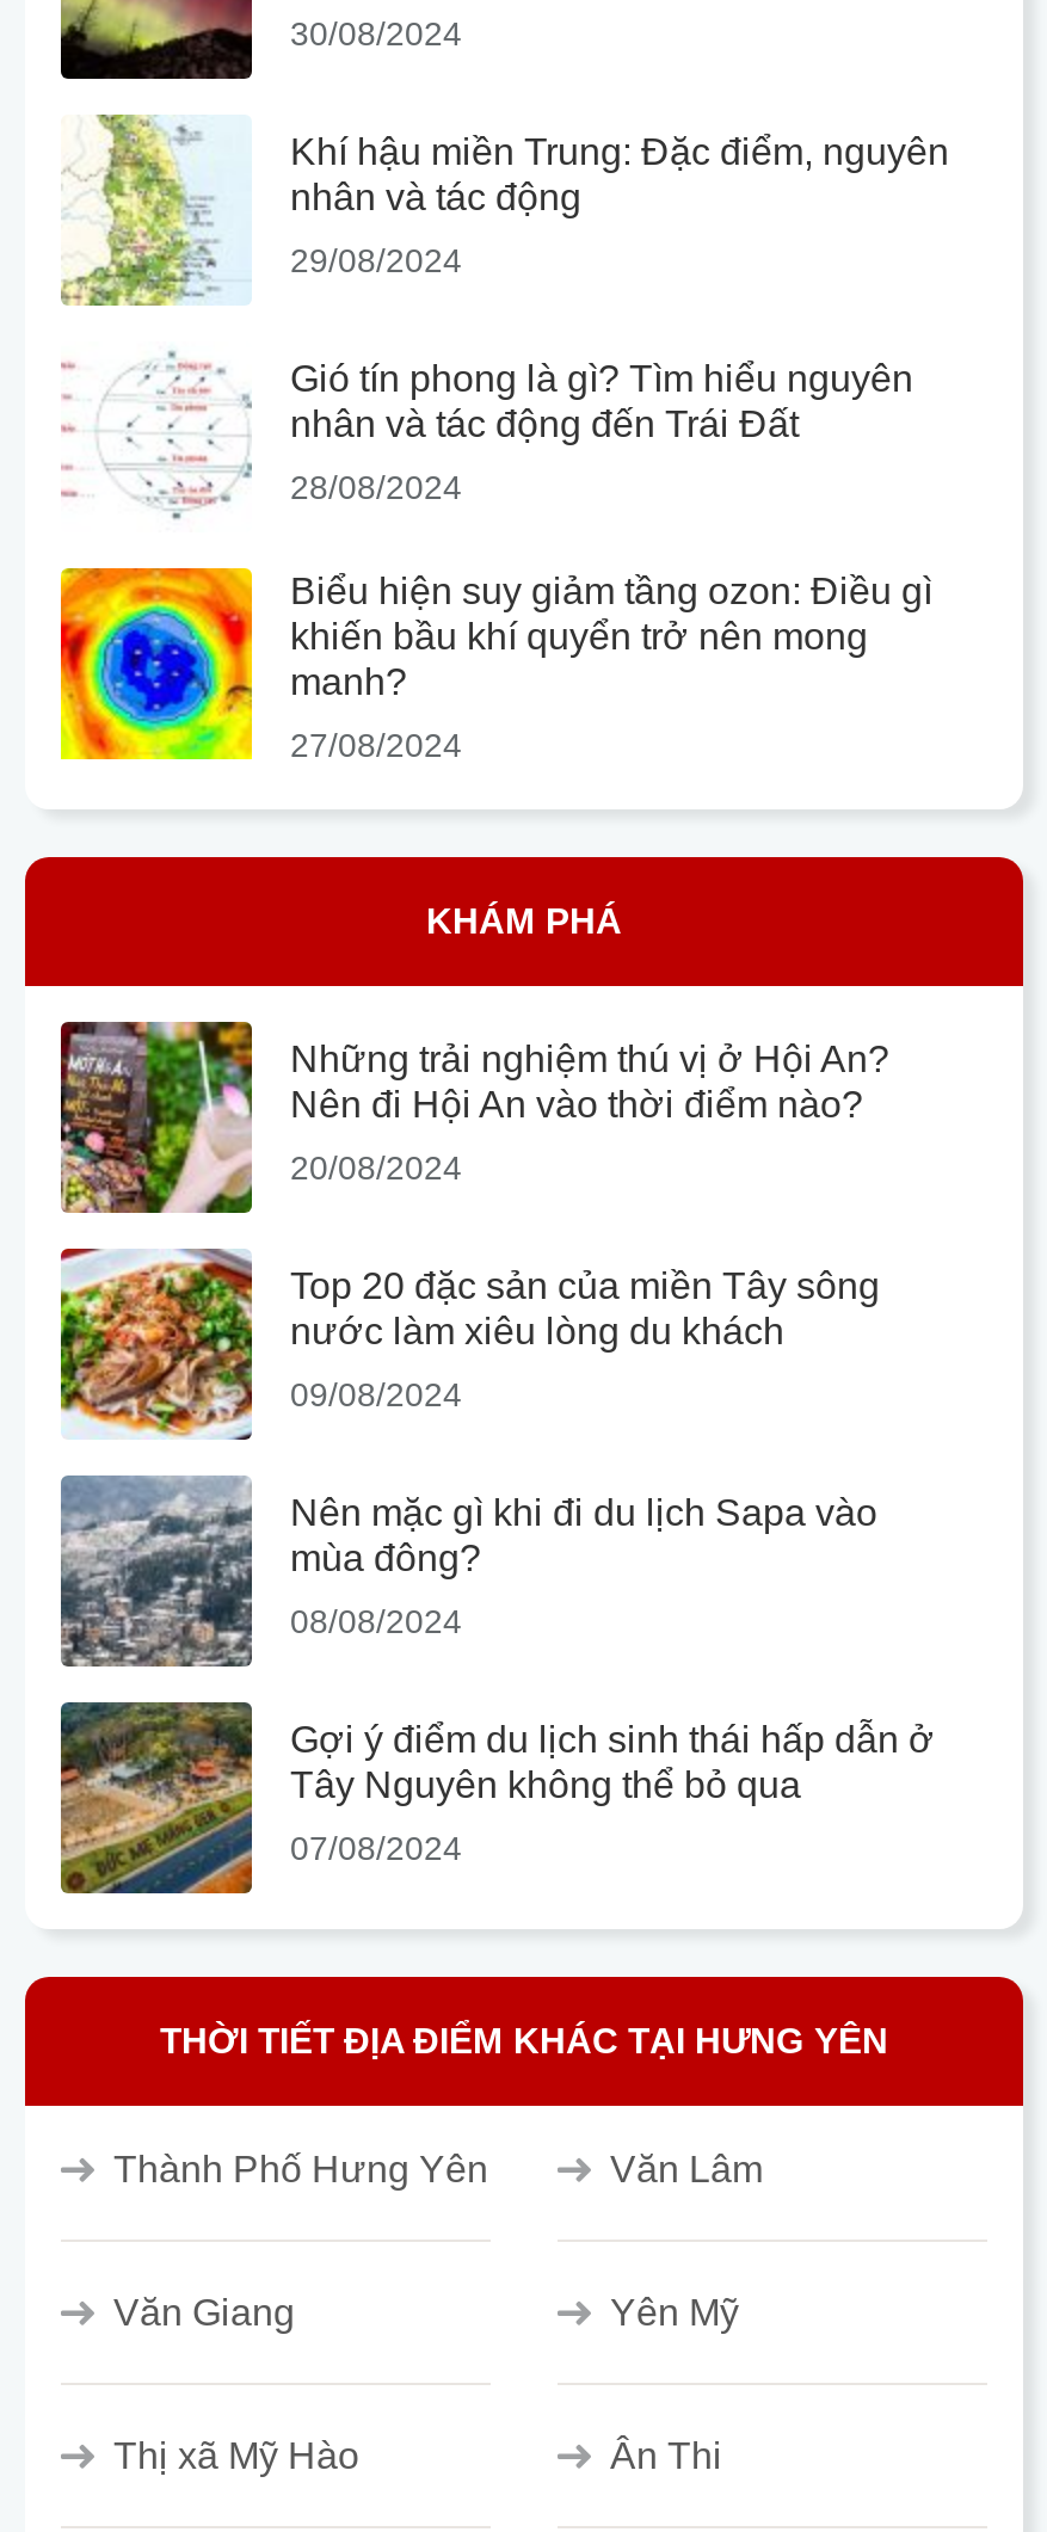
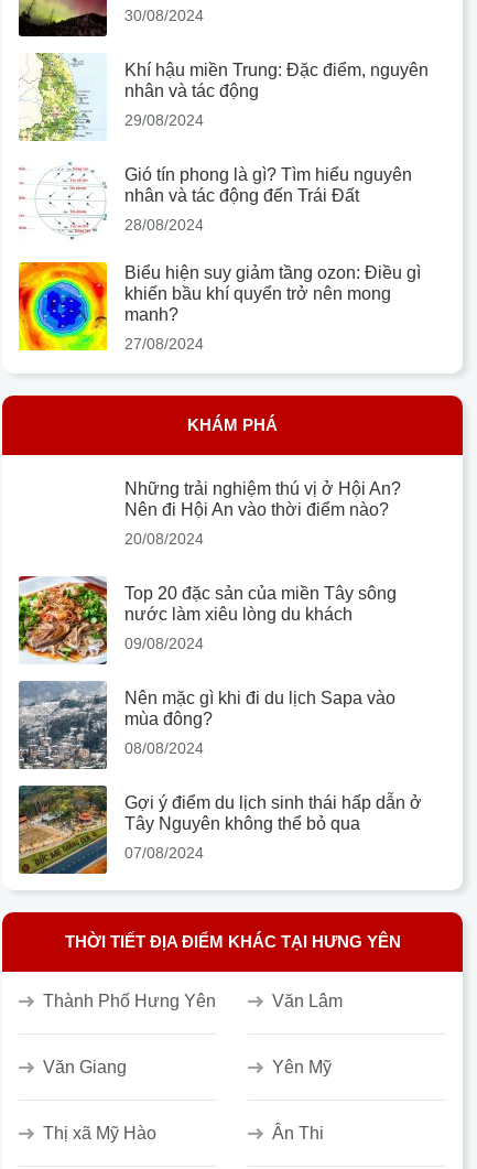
[58,1019,254,1215] [image] -> none

